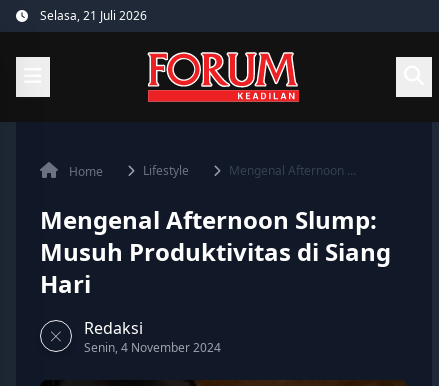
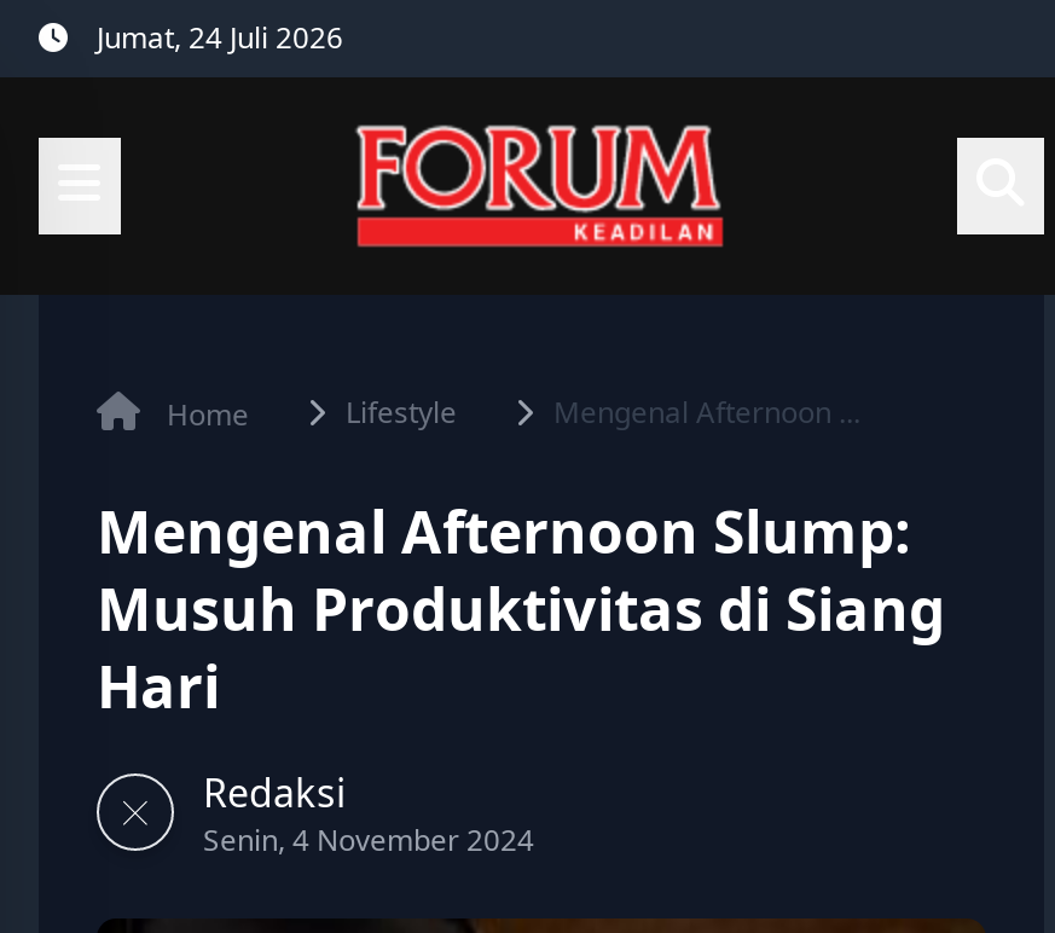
[40,7,147,24] Selasa, 21 Juli 2026 -> [97,17,343,58] Jumat, 24 Juli 2026

